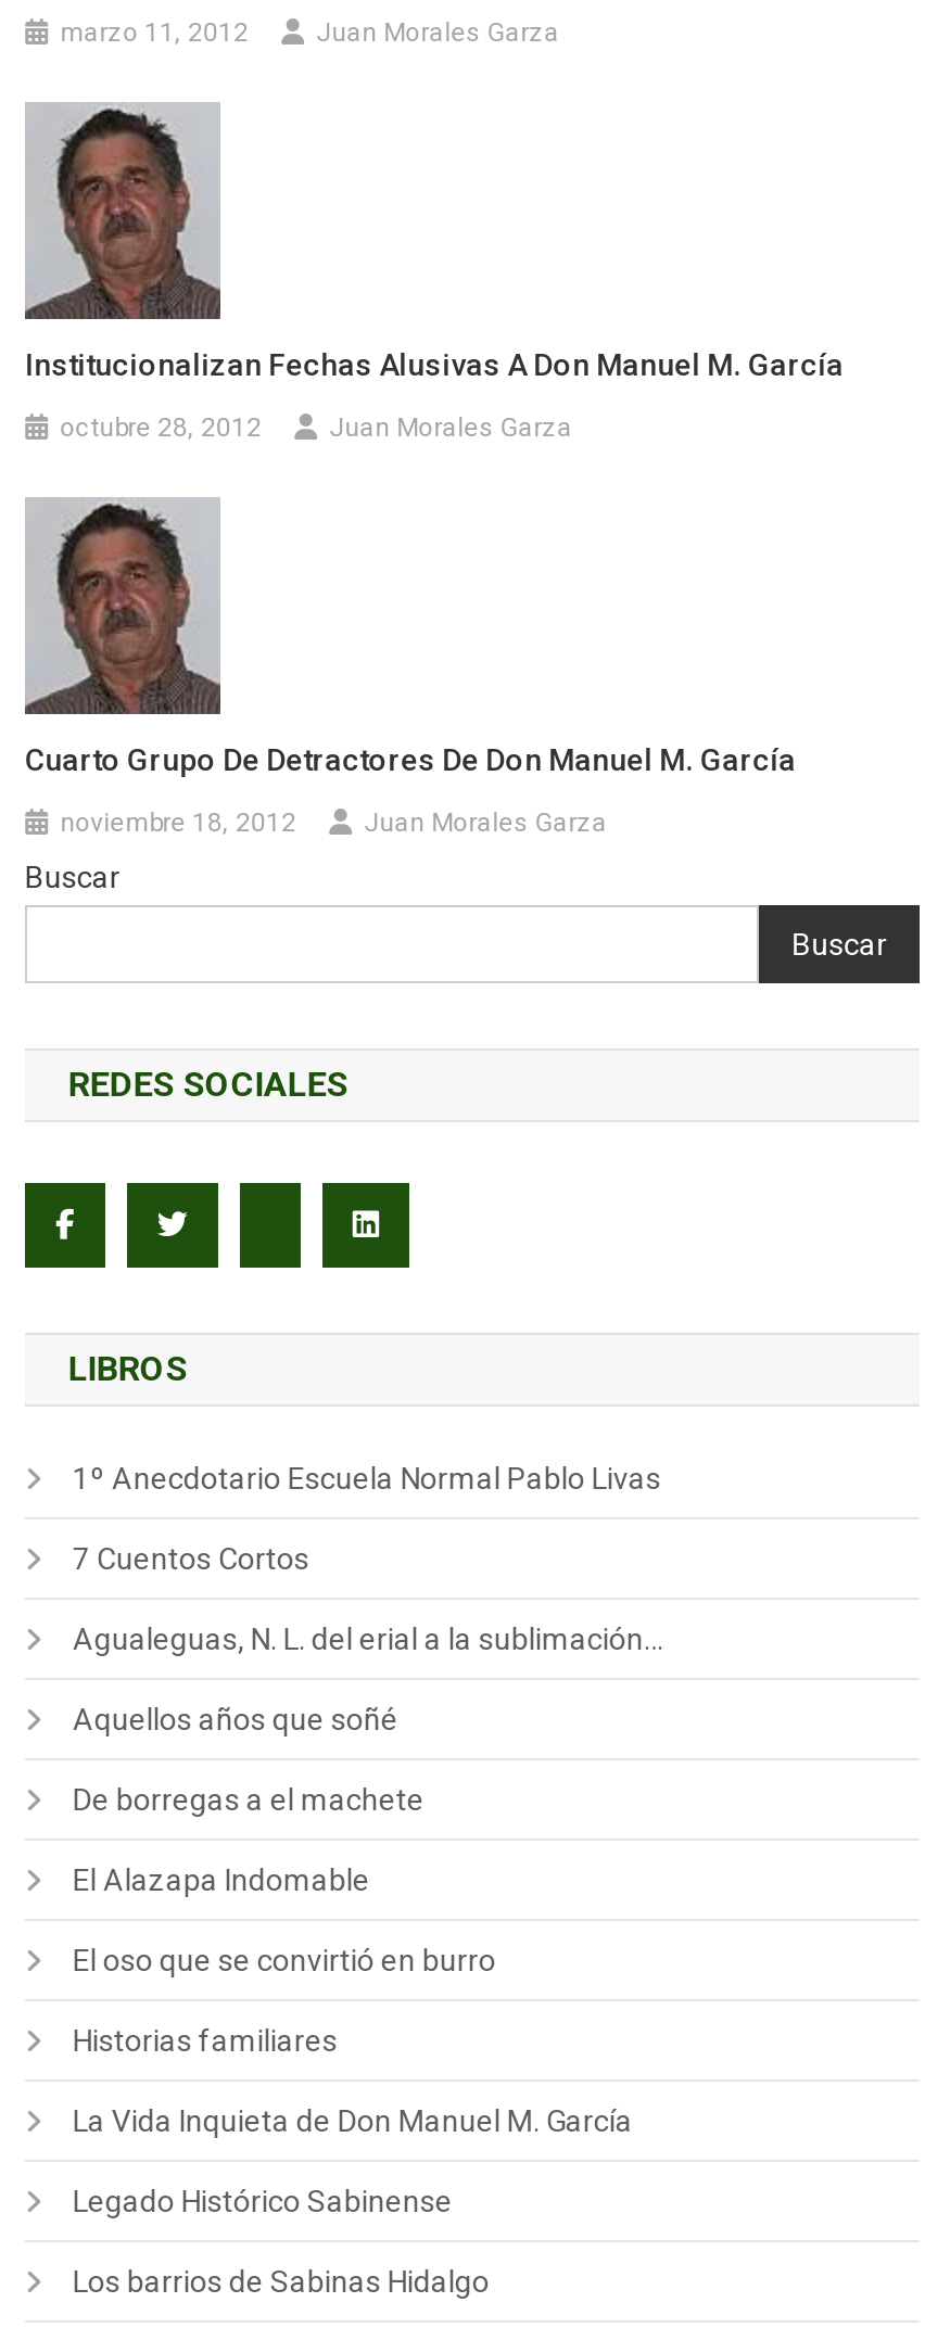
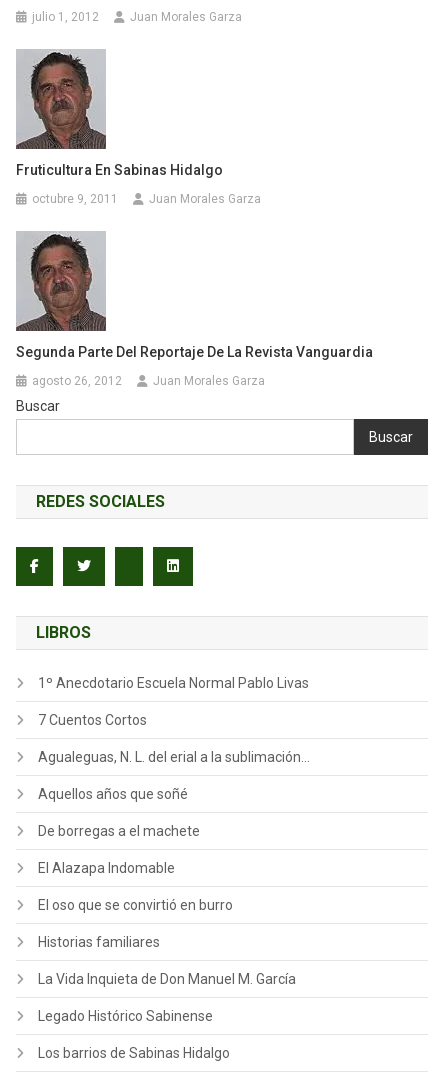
[60,17,249,48] marzo 11, 2012 -> [32,10,99,24] julio 1, 2012
[25,347,844,382] Institucionalizan Fechas Alusivas A Don Manuel M. García -> [16,162,223,178] Fruticultura En Sabinas Hidalgo
[60,412,262,443] octubre 28, 2012 -> [32,192,118,206] octubre 9, 2011
[25,742,796,777] Cuarto Grupo De Detractores De Don Manuel M. García -> [16,344,373,360] Segunda Parte Del Reportaje De La Revista Vanguardia
[60,807,297,838] noviembre 18, 2012 -> [32,374,122,388] agosto 26, 2012

